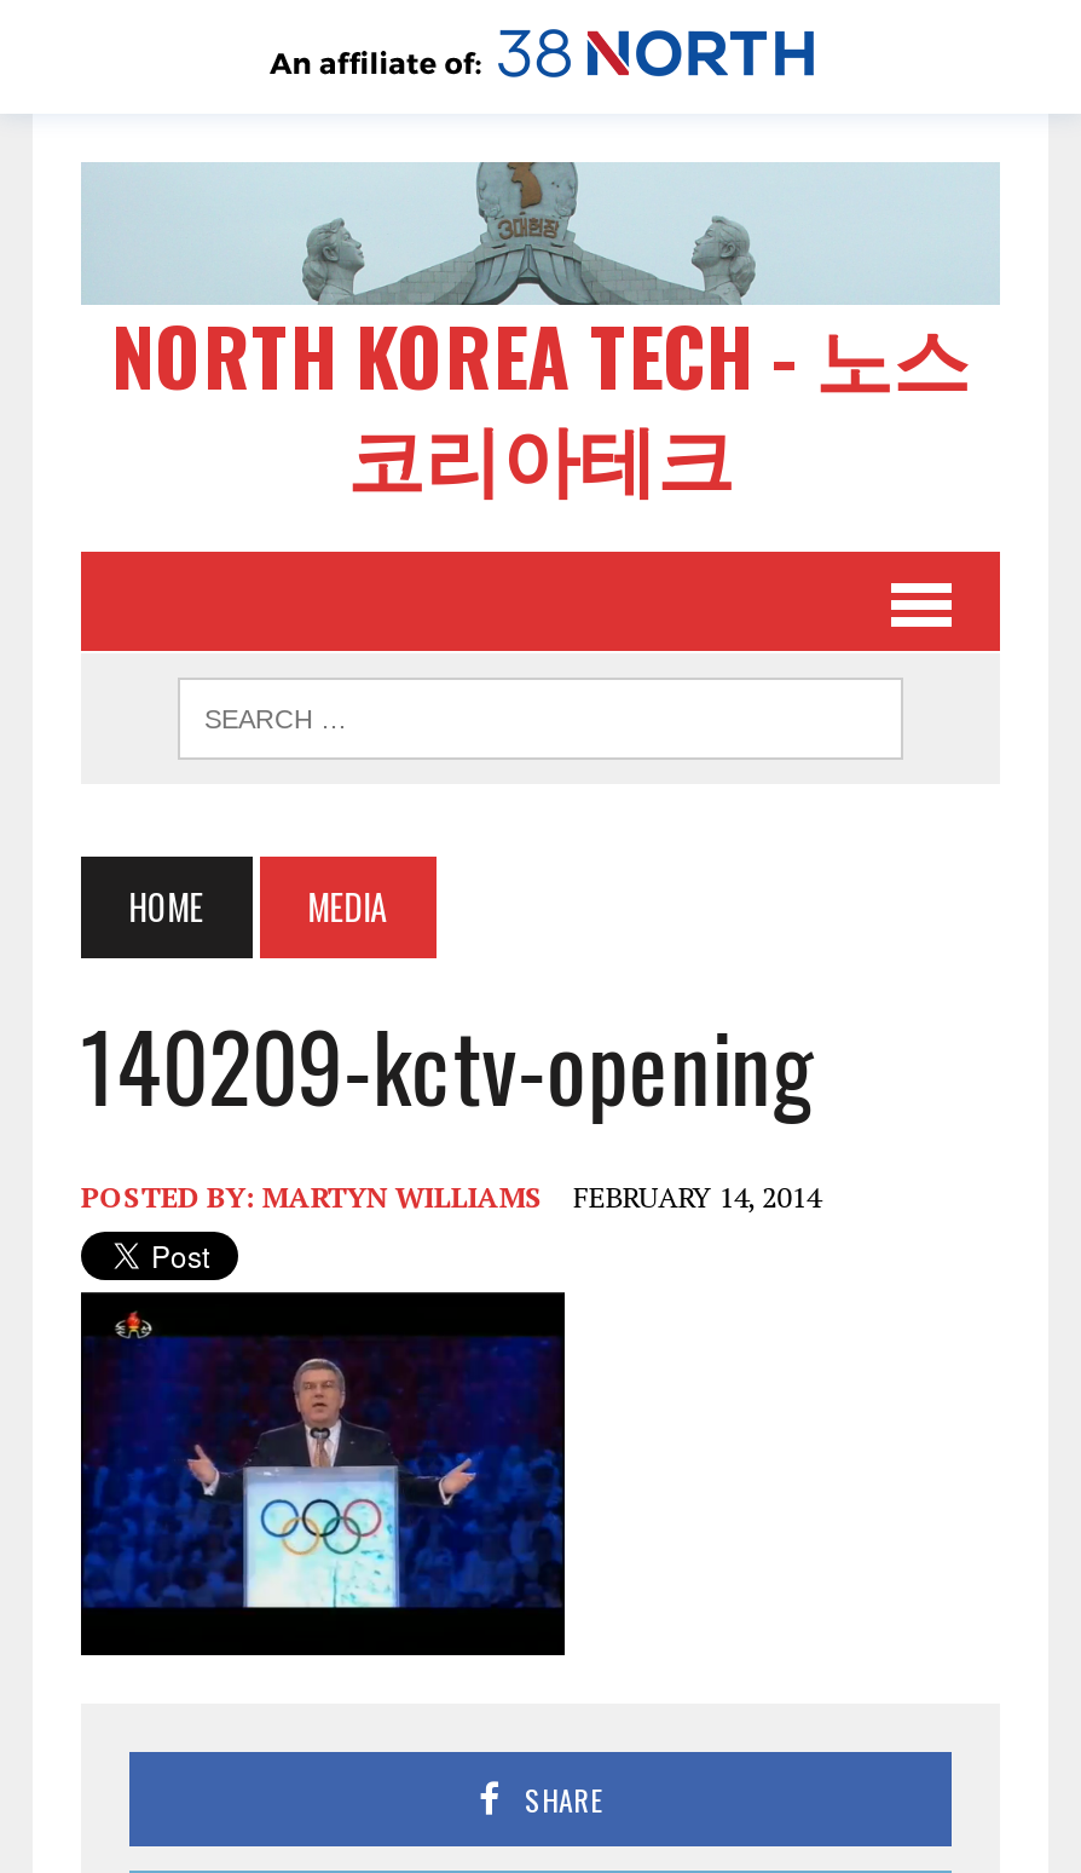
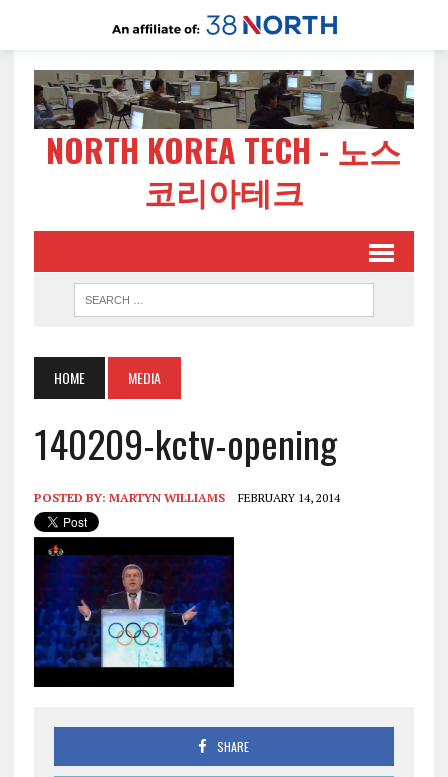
[81,162,1000,305] [image] -> [33,69,415,130] [image]

